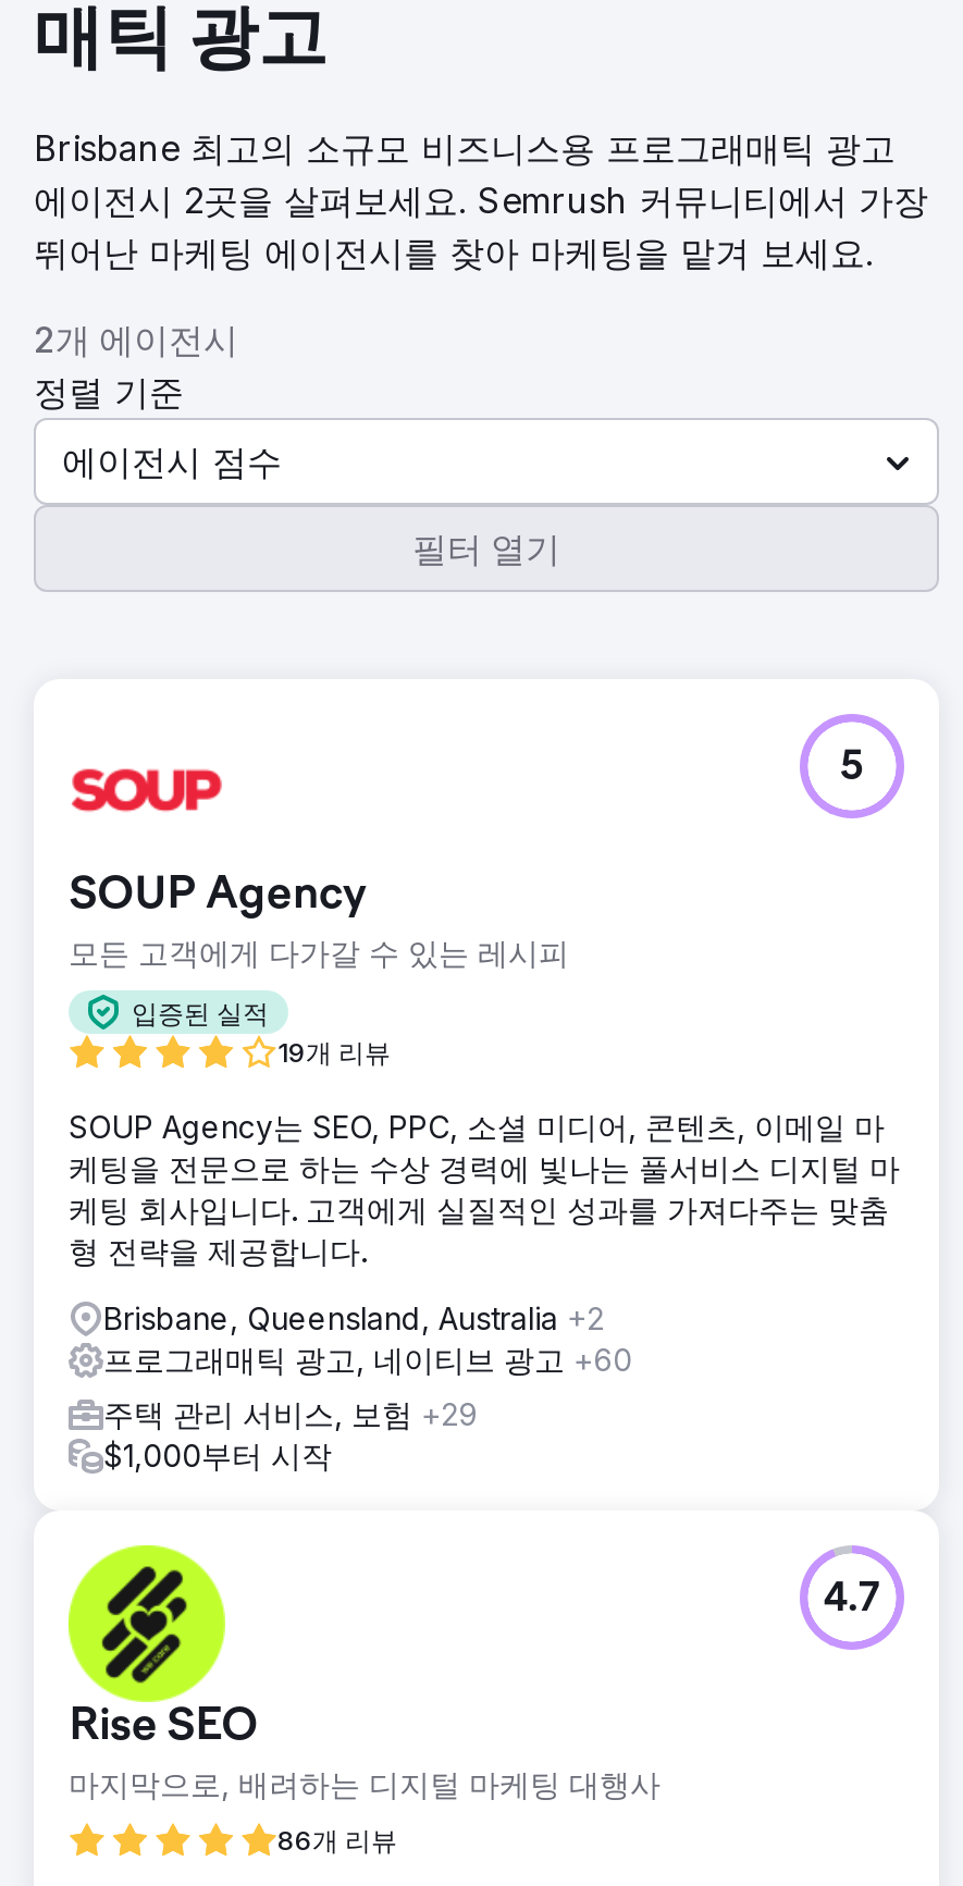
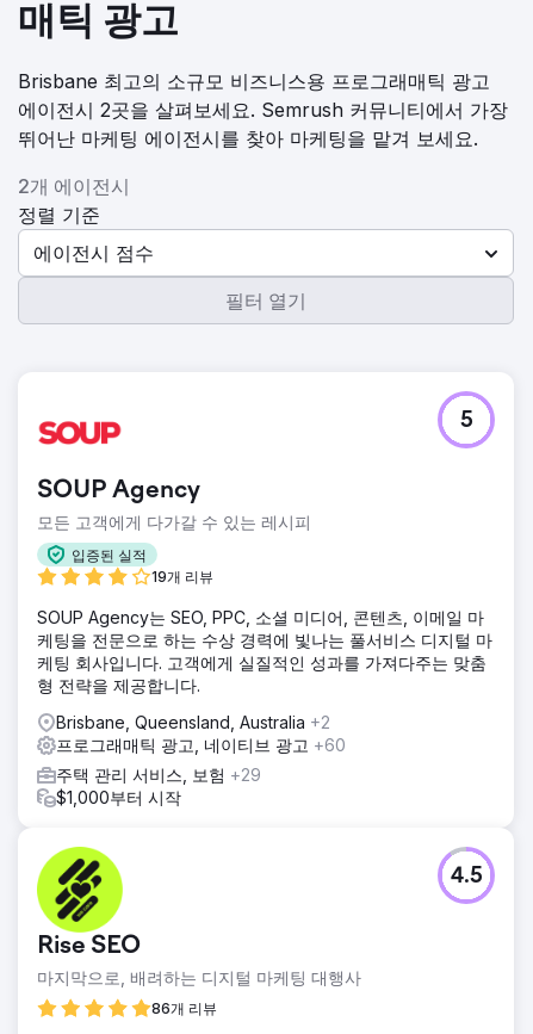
[824,1580,880,1622] 4.7 -> [450,866,482,889] 4.5

